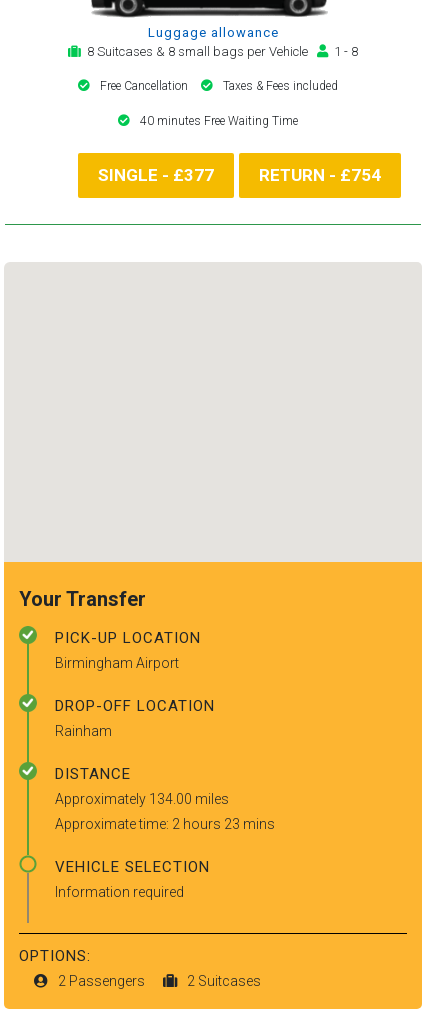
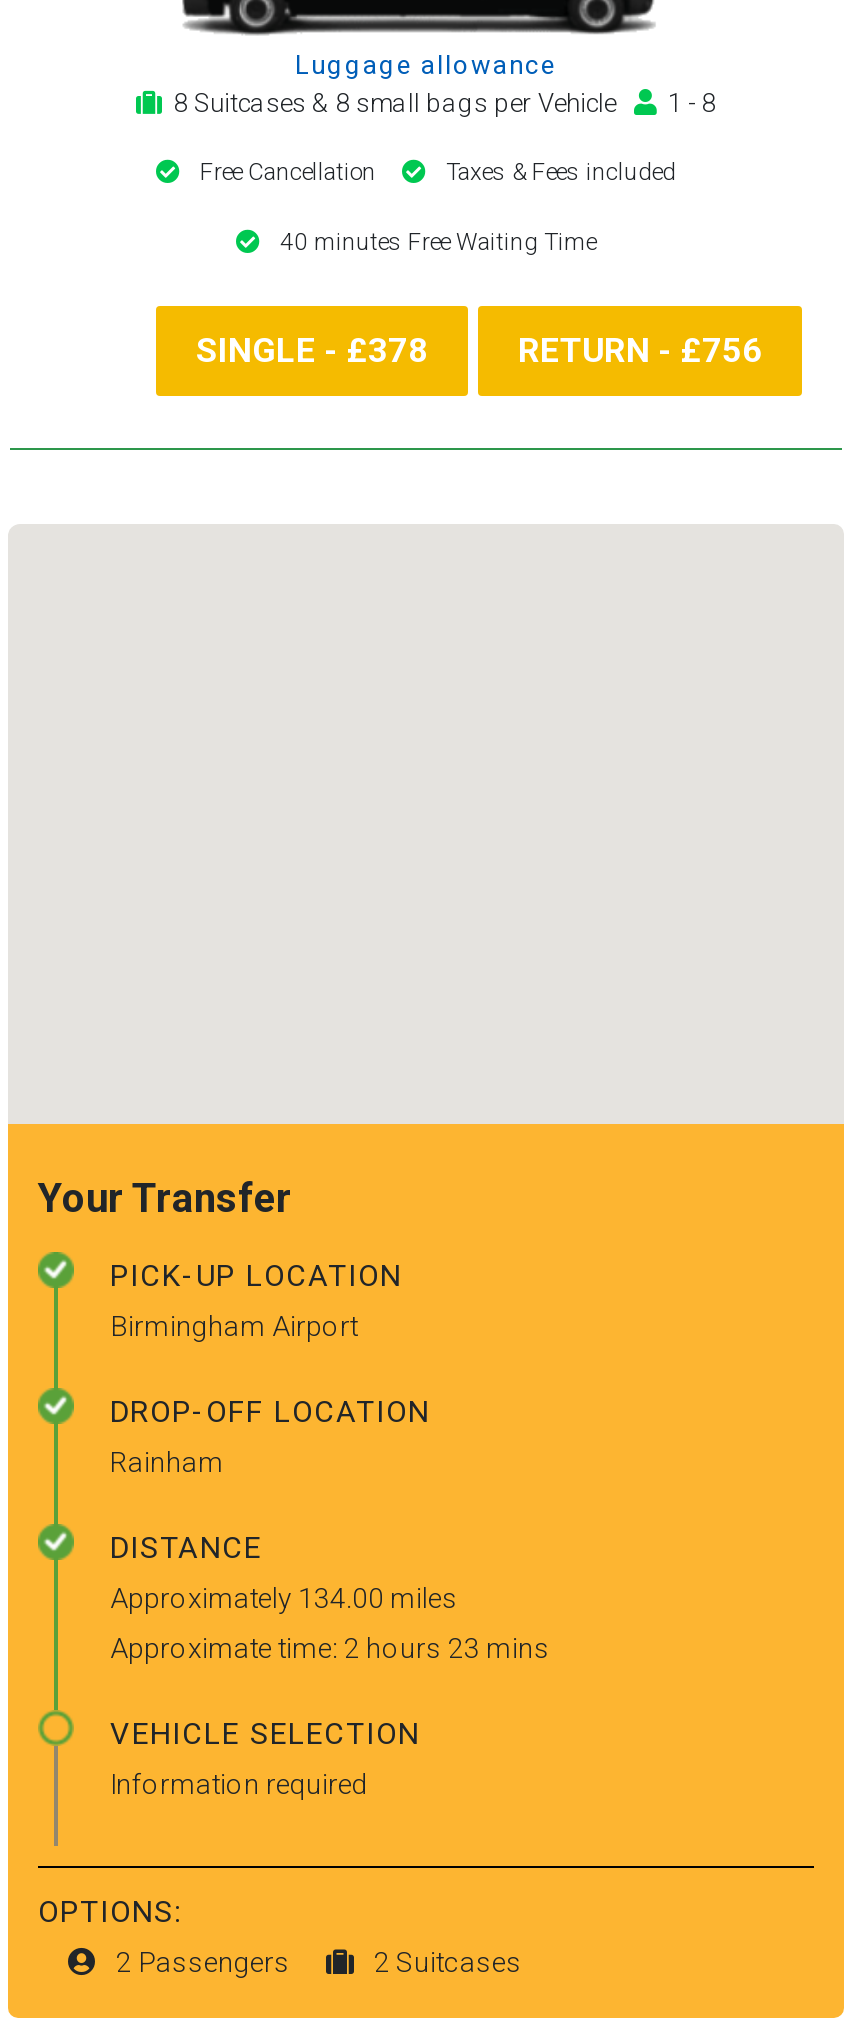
[98,165,214,185] SINGLE - £377 -> [196,330,428,370] SINGLE - £378
[259,165,381,185] RETURN - £754 -> [518,330,762,370] RETURN - £756

